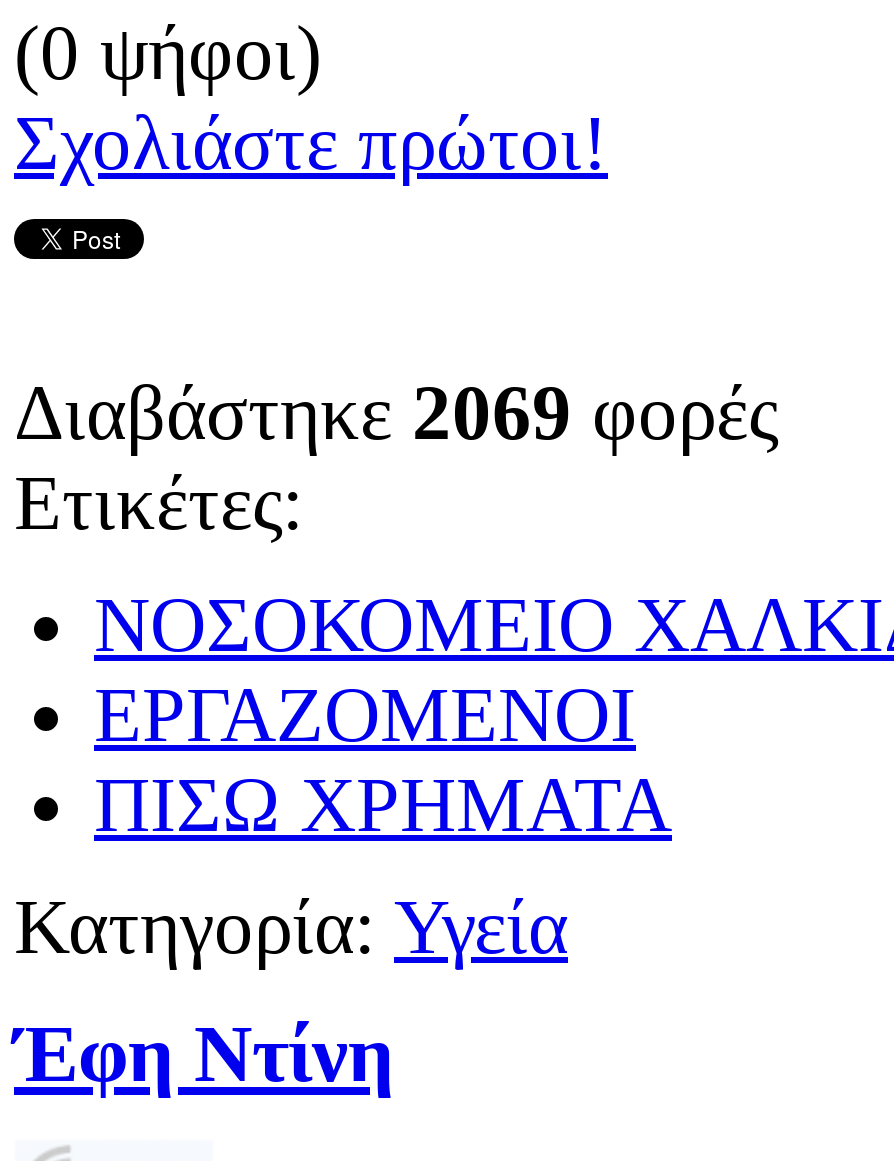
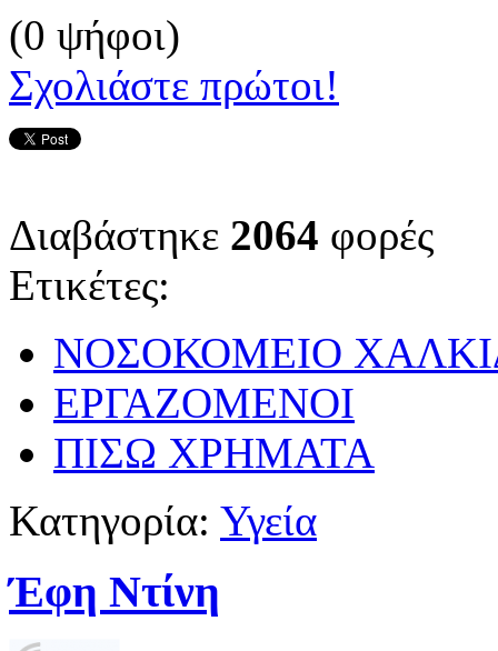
[14,368,778,454] Διαβάστηκε 2069 φορές -> [9,211,434,258] Διαβάστηκε 2064 φορές

